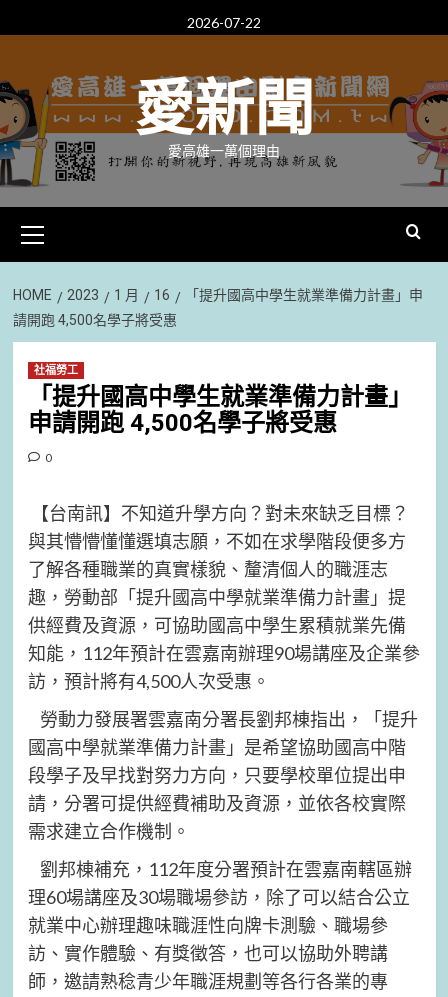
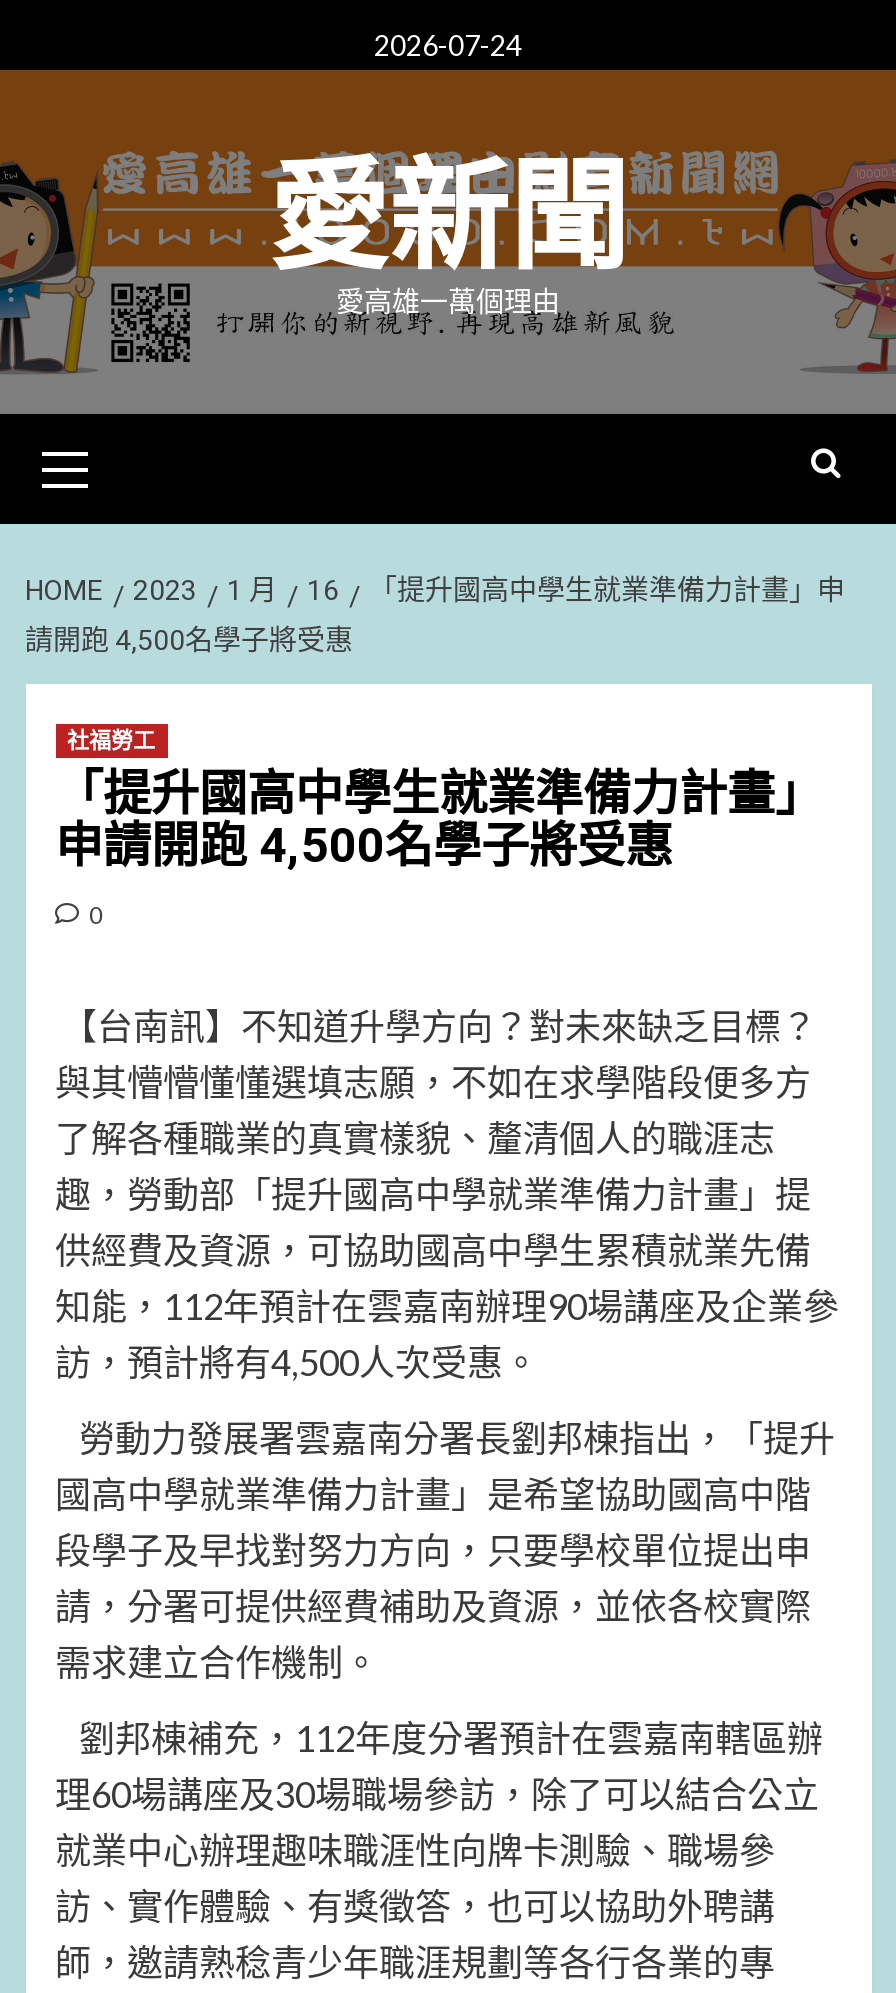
[187,14,261,31] 2026-07-22 -> [374,28,522,62] 2026-07-24

